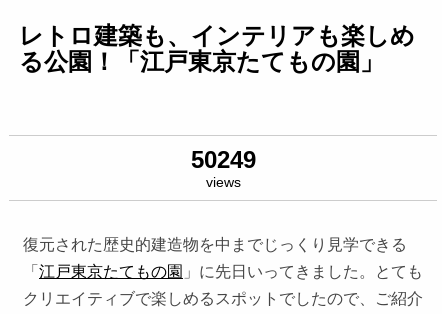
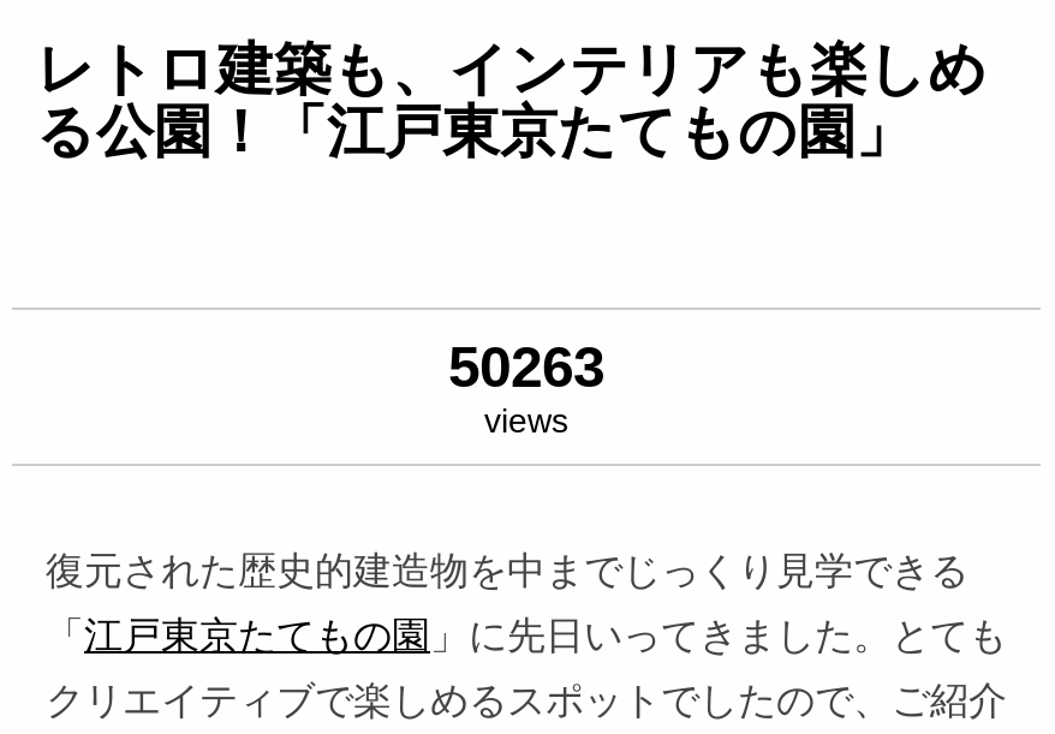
[190,146,255,173] 50249 -> [448,334,604,399] 50263

